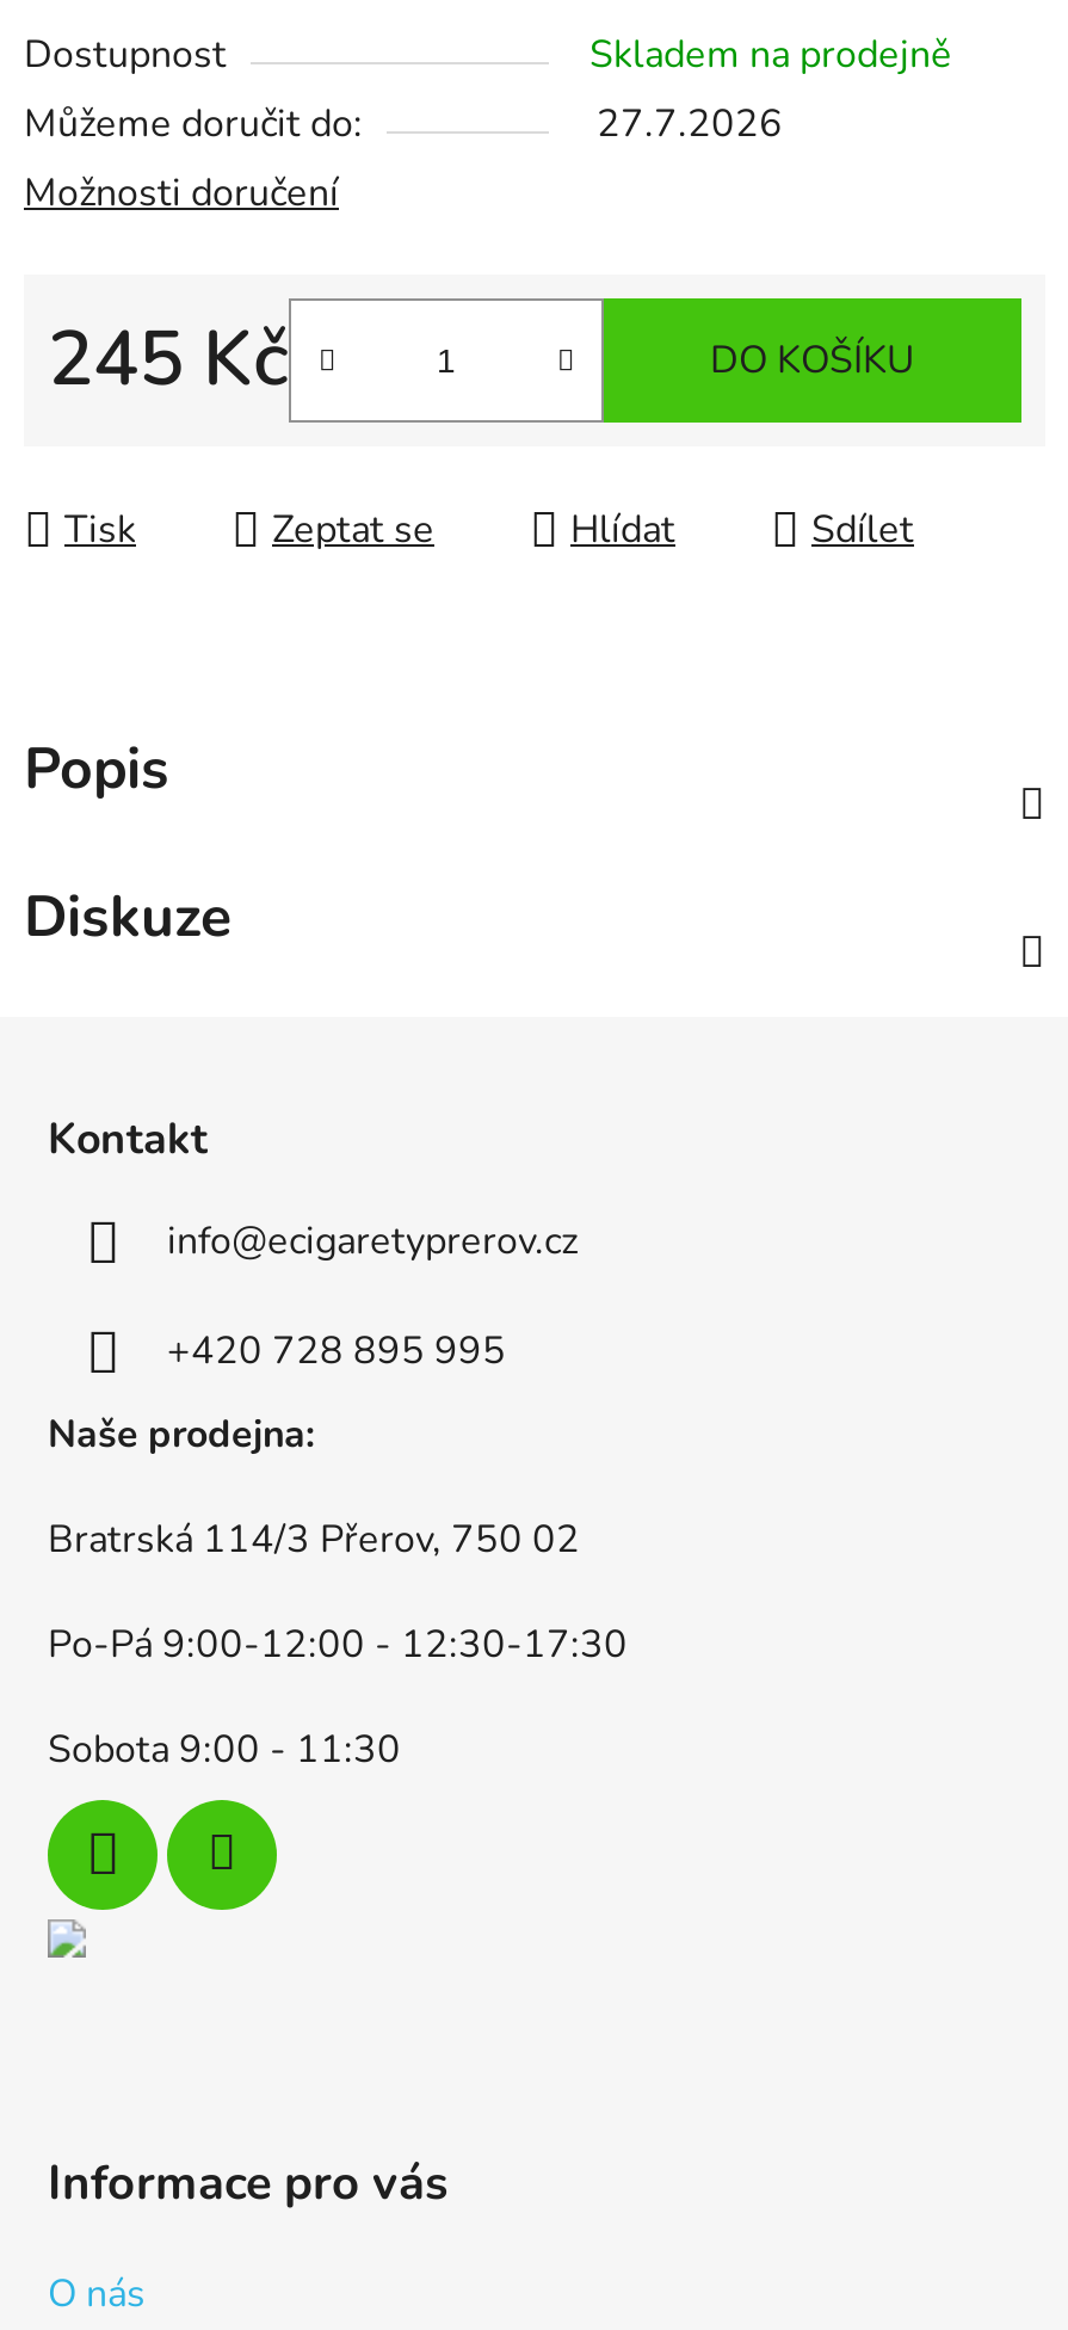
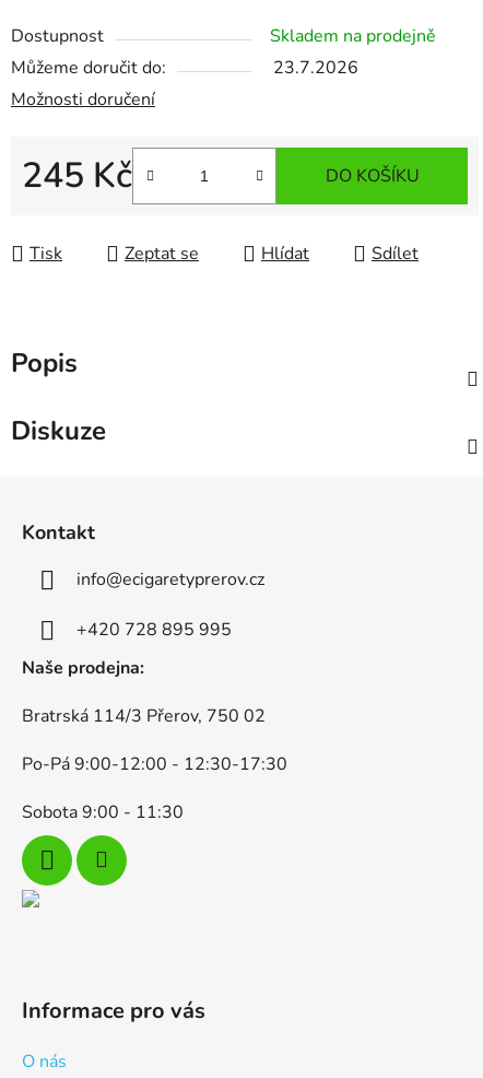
[597,99,783,151] 27.7.2026 -> [273,56,358,80] 23.7.2026

